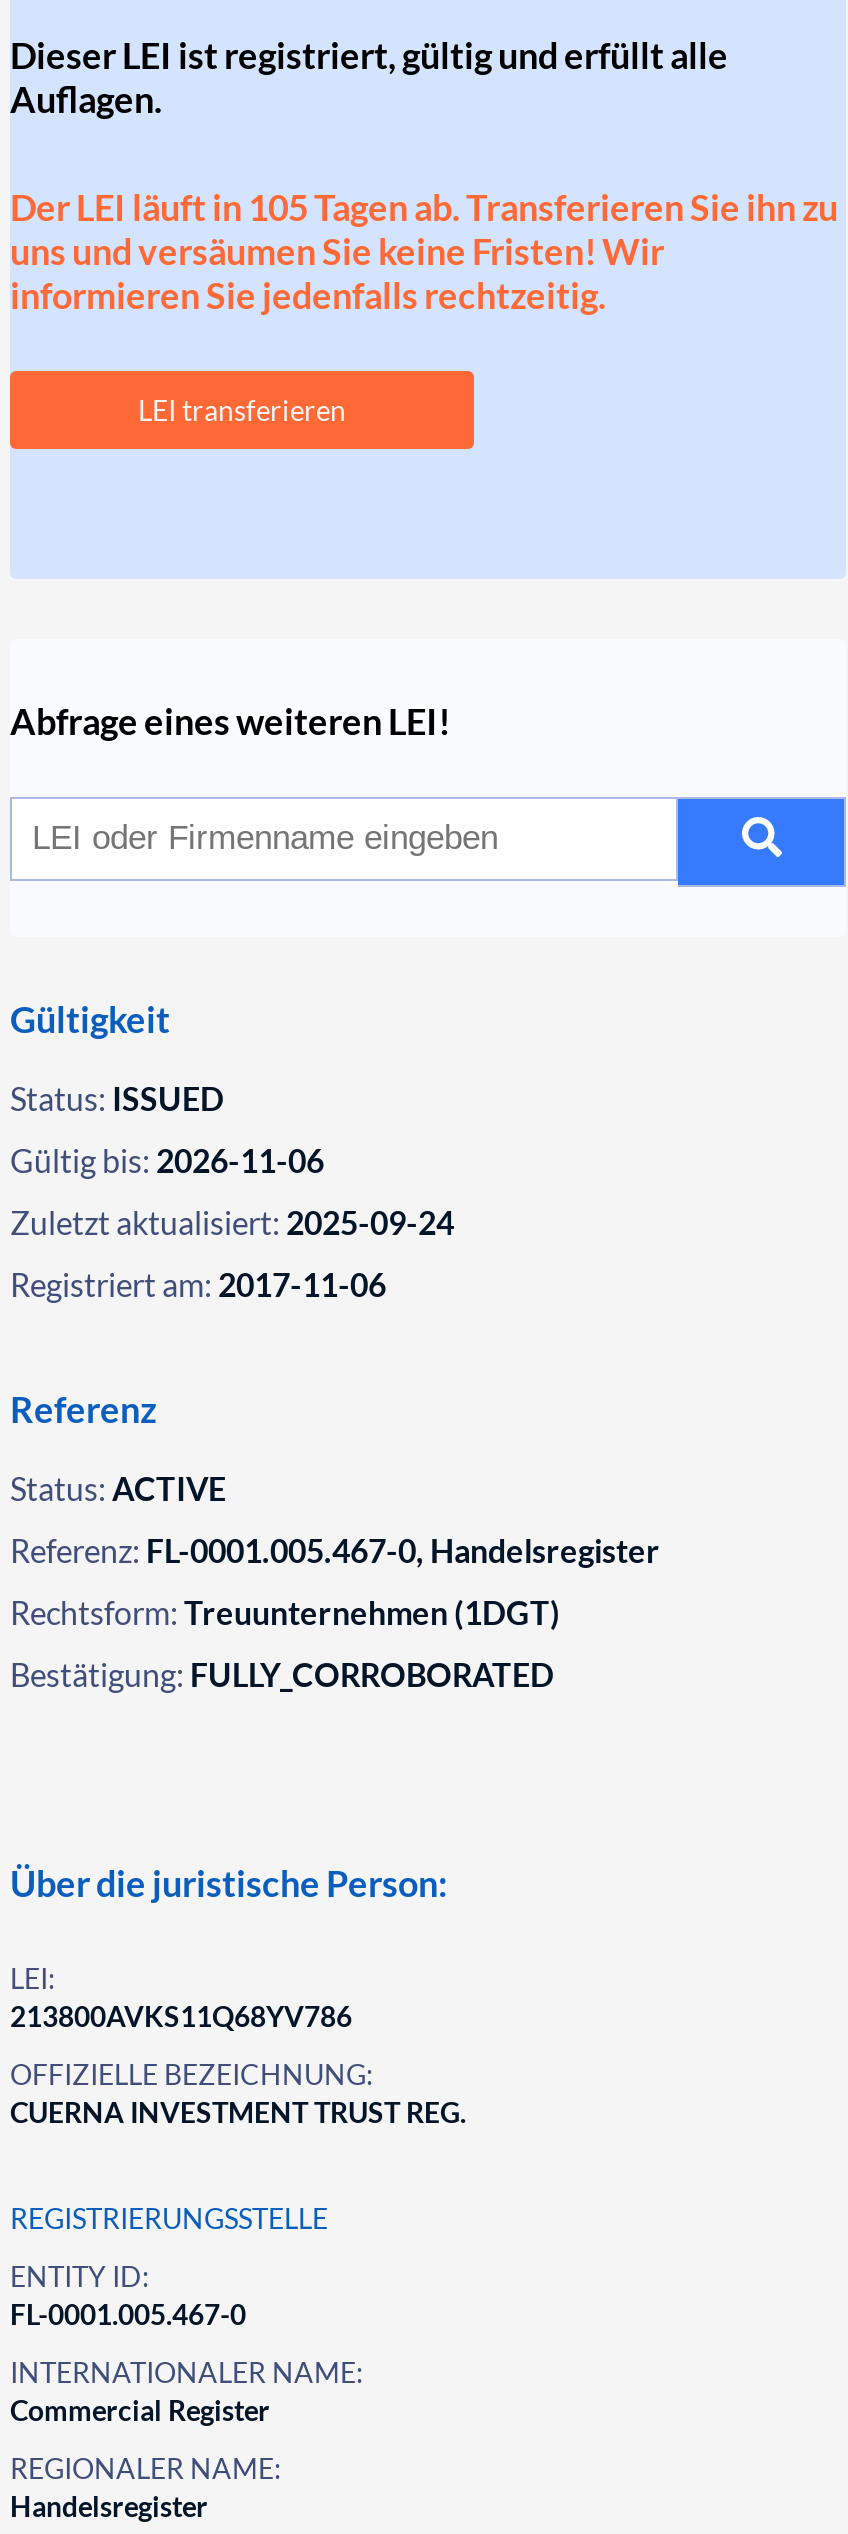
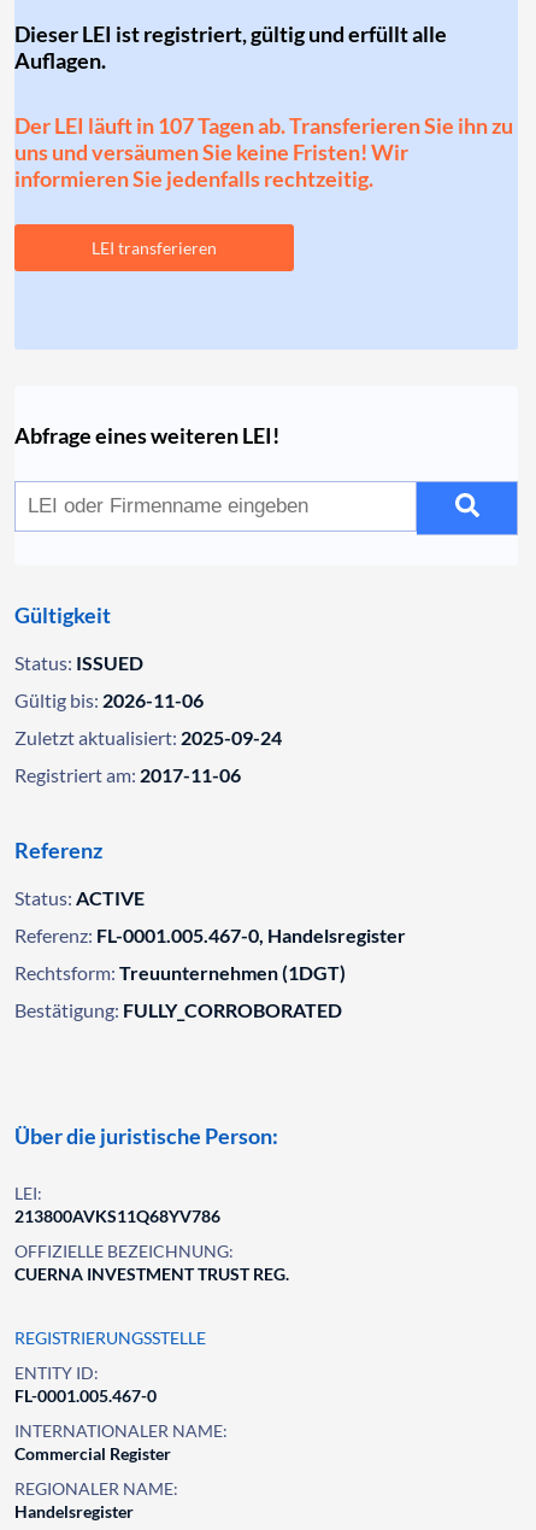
[10,185,838,229] Der LEI läuft in 105 Tagen ab. Transferieren Sie ihn zu -> [14,112,513,139] Der LEI läuft in 107 Tagen ab. Transferieren Sie ihn zu

